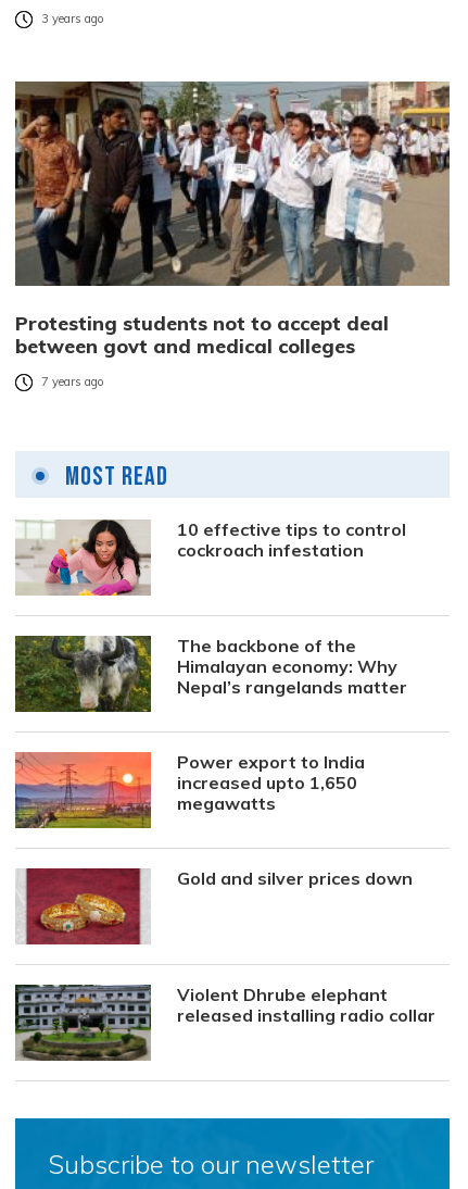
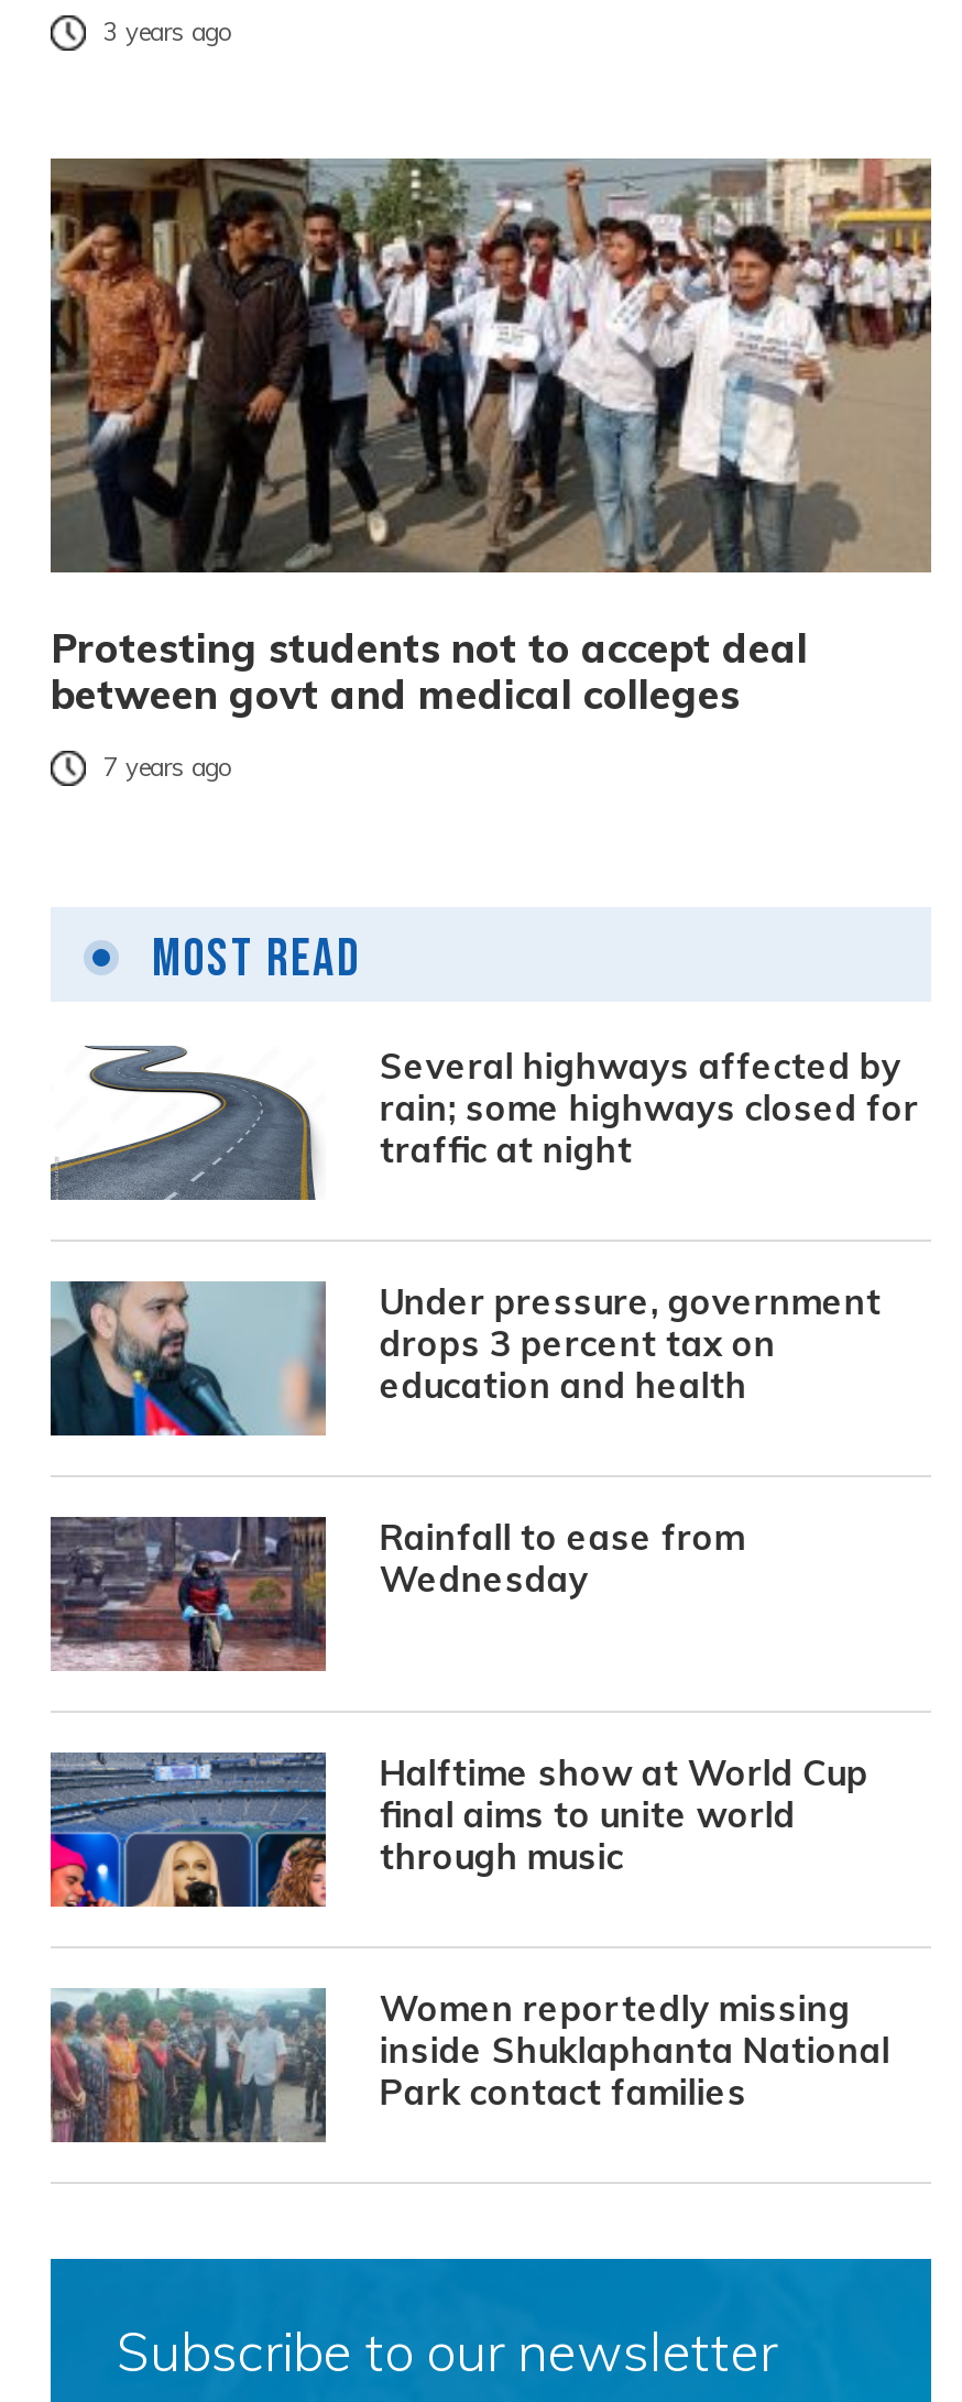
[14,518,406,597] [image] | 10 effective tips to control | cockroach infestation -> [51,1042,919,1202] [image] | Several highways affected by | rain; some highways closed for | traffic at night
[14,634,408,713] [image] | The backbone of the | Himalayan economy: Why | Nepal’s rangelands matter -> [48,1278,881,1438] [image] | Under pressure, government | drops 3 percent tax on | education and health
[14,750,365,829] [image] | Power export to India | increased upto 1,650 | megawatts -> [48,1514,745,1673] [image] | Rainfall to ease from | Wednesday
[15,867,413,946] [image] | Gold and silver prices down -> [48,1749,868,1909] [image] | Halftime show at World Cup | final aims to unite world | through music
[14,983,436,1061] [image] | Violent Dhrube elephant | released installing radio collar -> [48,1985,890,2142] [image] | Women reportedly missing | inside Shuklaphanta National | Park contact families

